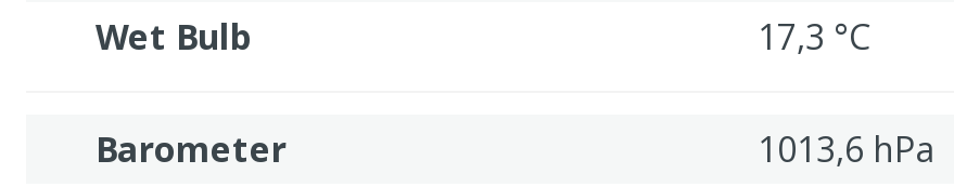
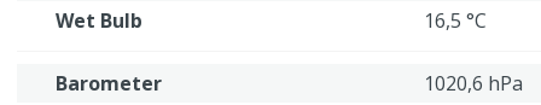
[758,13,870,61] 17,3 °C -> [424,7,487,34] 16,5 °C
[758,125,936,173] 1013,6 hPa -> [424,70,523,97] 1020,6 hPa

